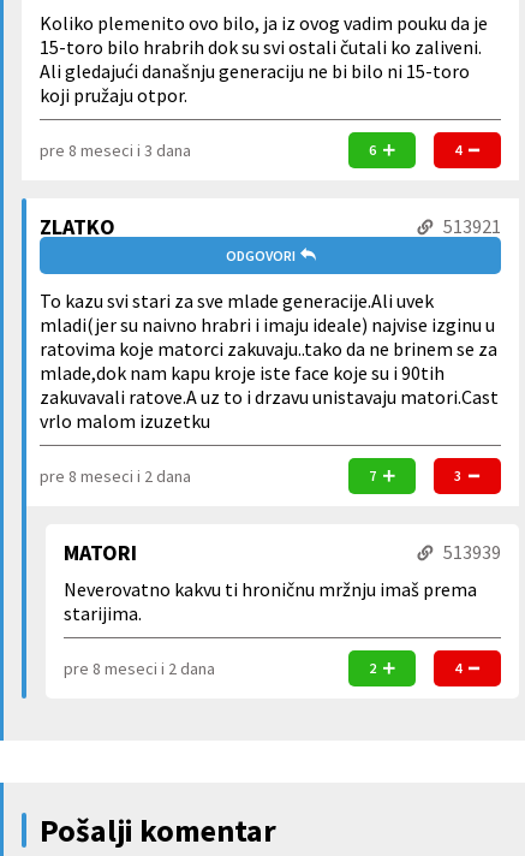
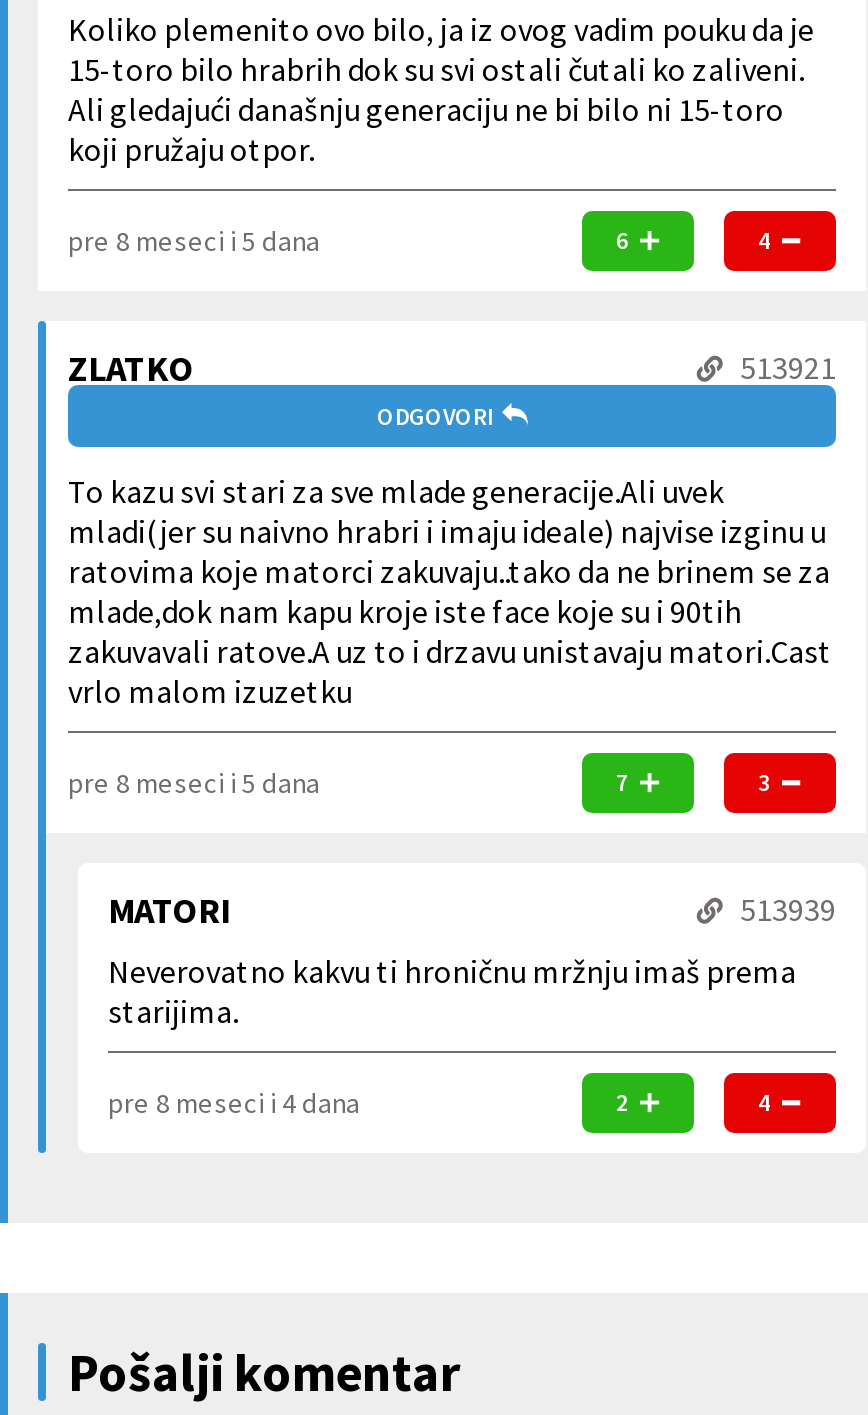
[40,139,191,160] pre 8 meseci i 3 dana -> [68,222,320,258] pre 8 meseci i 5 dana
[40,465,191,486] pre 8 meseci i 2 dana -> [68,764,320,800] pre 8 meseci i 5 dana
[64,657,215,679] pre 8 meseci i 2 dana -> [108,1084,360,1120] pre 8 meseci i 4 dana

